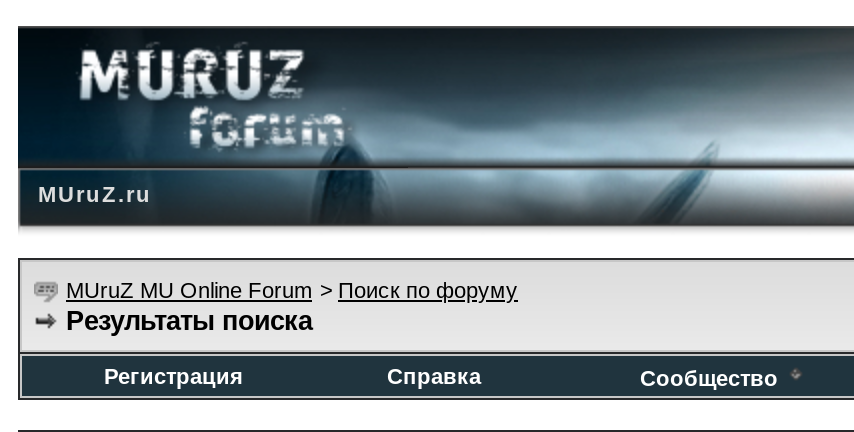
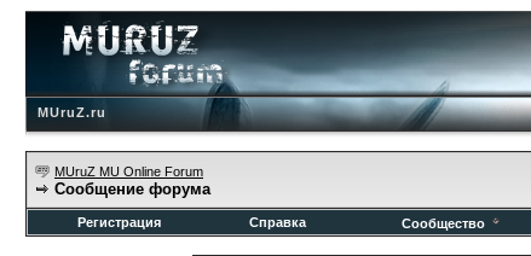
[66,278,518,336] MUruZ MU Online Forum > Поиск по форуму | Результаты поиска -> [54,164,210,198] MUruZ MU Online Forum | Сообщение форума

